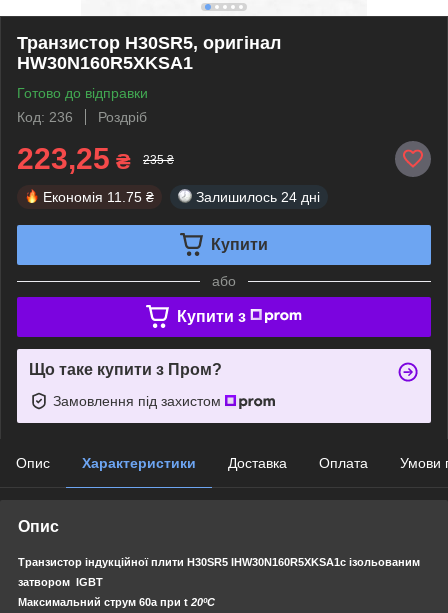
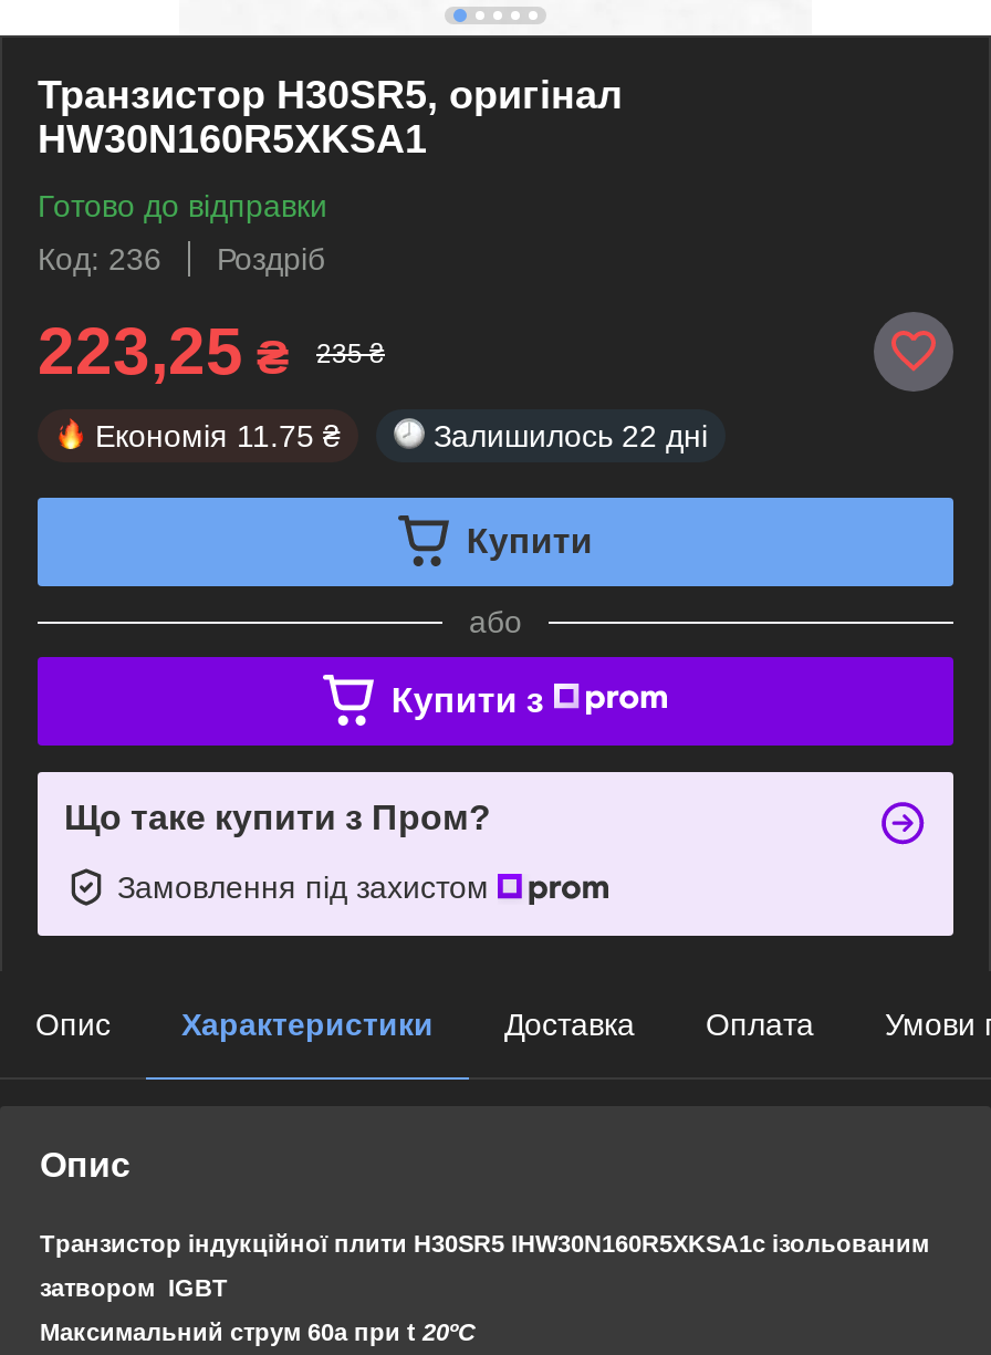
[196,189,320,205] Залишилось 24 дні -> [434,418,708,453] Залишилось 22 дні

